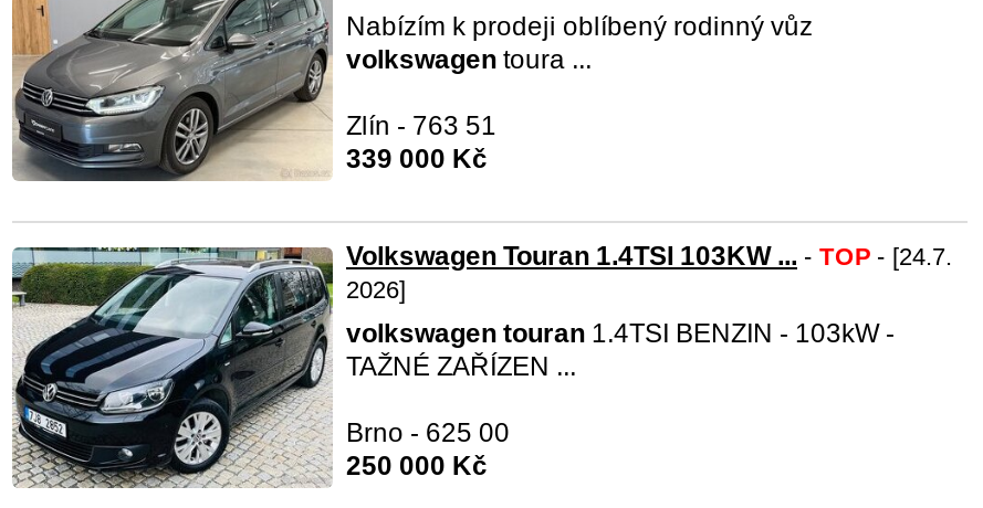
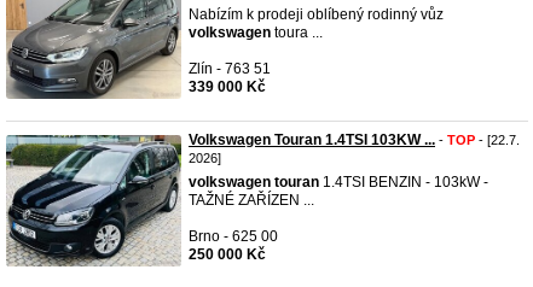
[346,241,952,272] Volkswagen Touran 1.4TSI 103KW ... - TOP - [24.7. -> [189,131,520,148] Volkswagen Touran 1.4TSI 103KW ... - TOP - [22.7.

